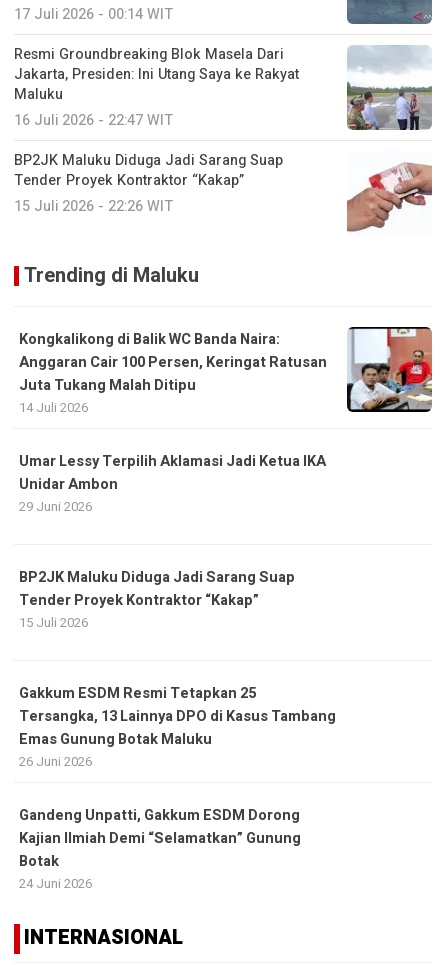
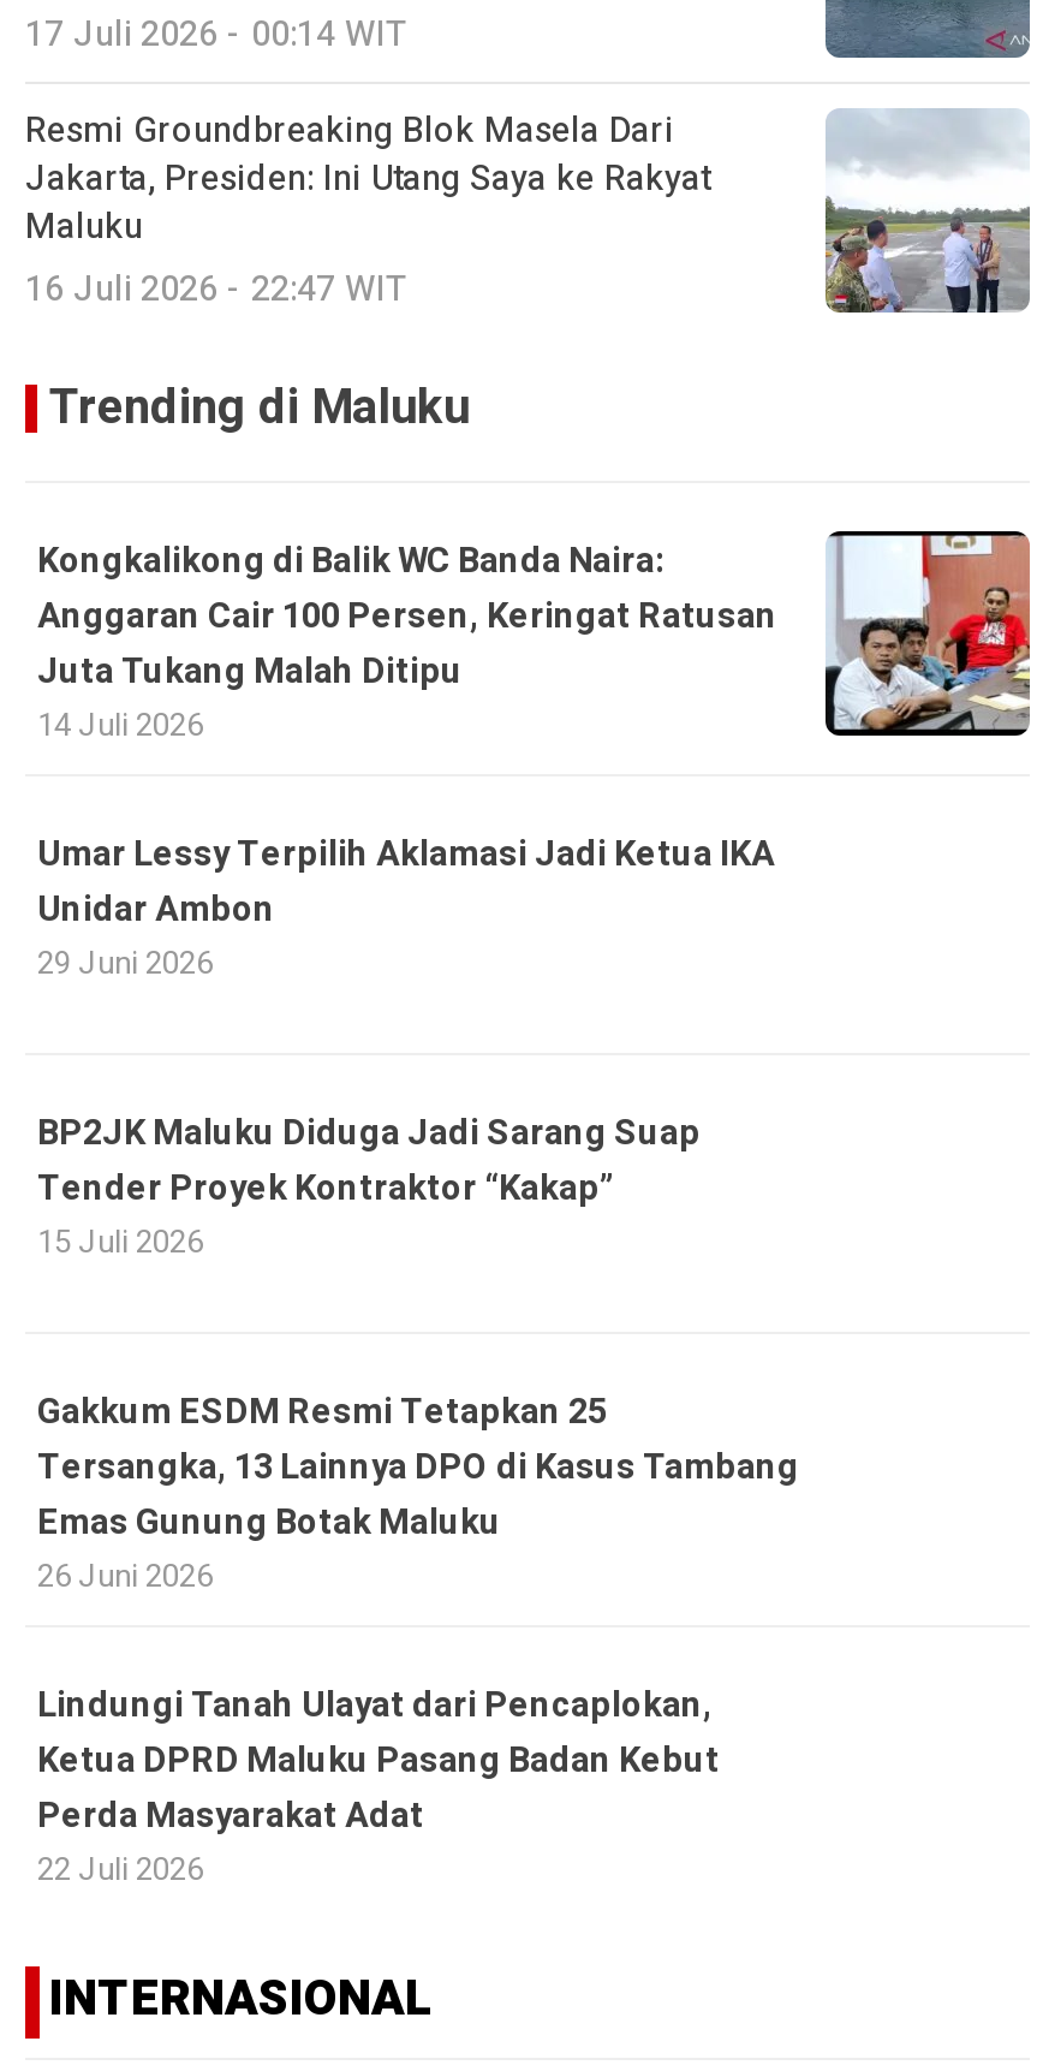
[14,150,283,217] BP2JK Maluku Diduga Jadi Sarang Suap | Tender Proyek Kontraktor “Kakap” | 15 Juli 2026 - 22:26 WIT -> none
[347,162,433,236] [image] -> none
[19,805,301,893] Gandeng Unpatti, Gakkum ESDM Dorong | Kajian Ilmiah Demi “Selamatkan” Gunung | Botak | 24 Juni 2026 -> [37,1680,720,1892] Lindungi Tanah Ulayat dari Pencaplokan, | Ketua DPRD Maluku Pasang Badan Kebut | Perda Masyarakat Adat | 22 Juli 2026

